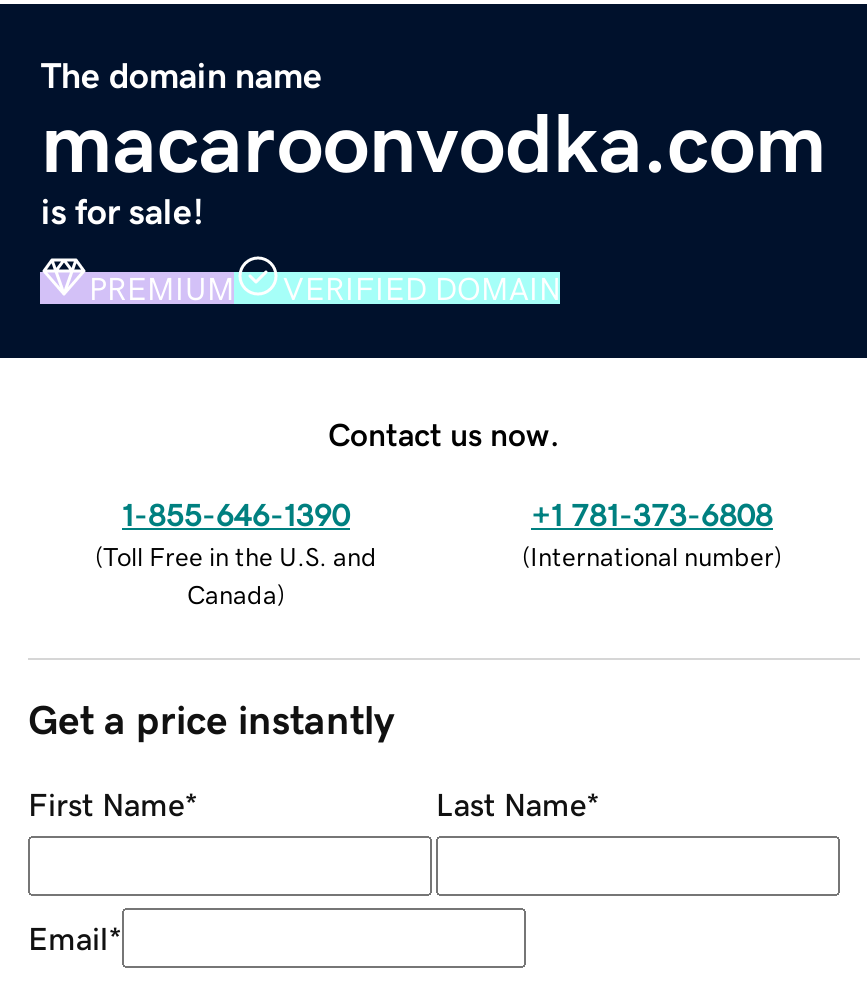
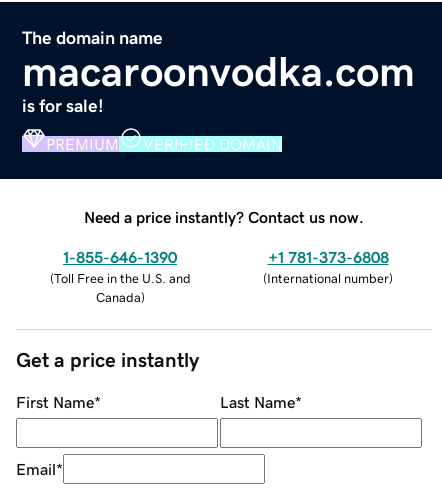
[328,417,560,449] Contact us now. -> [84,209,364,225] Need a price instantly? Contact us now.

